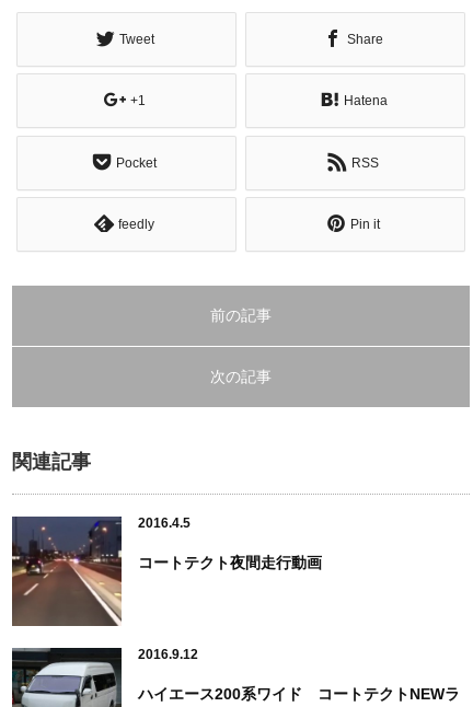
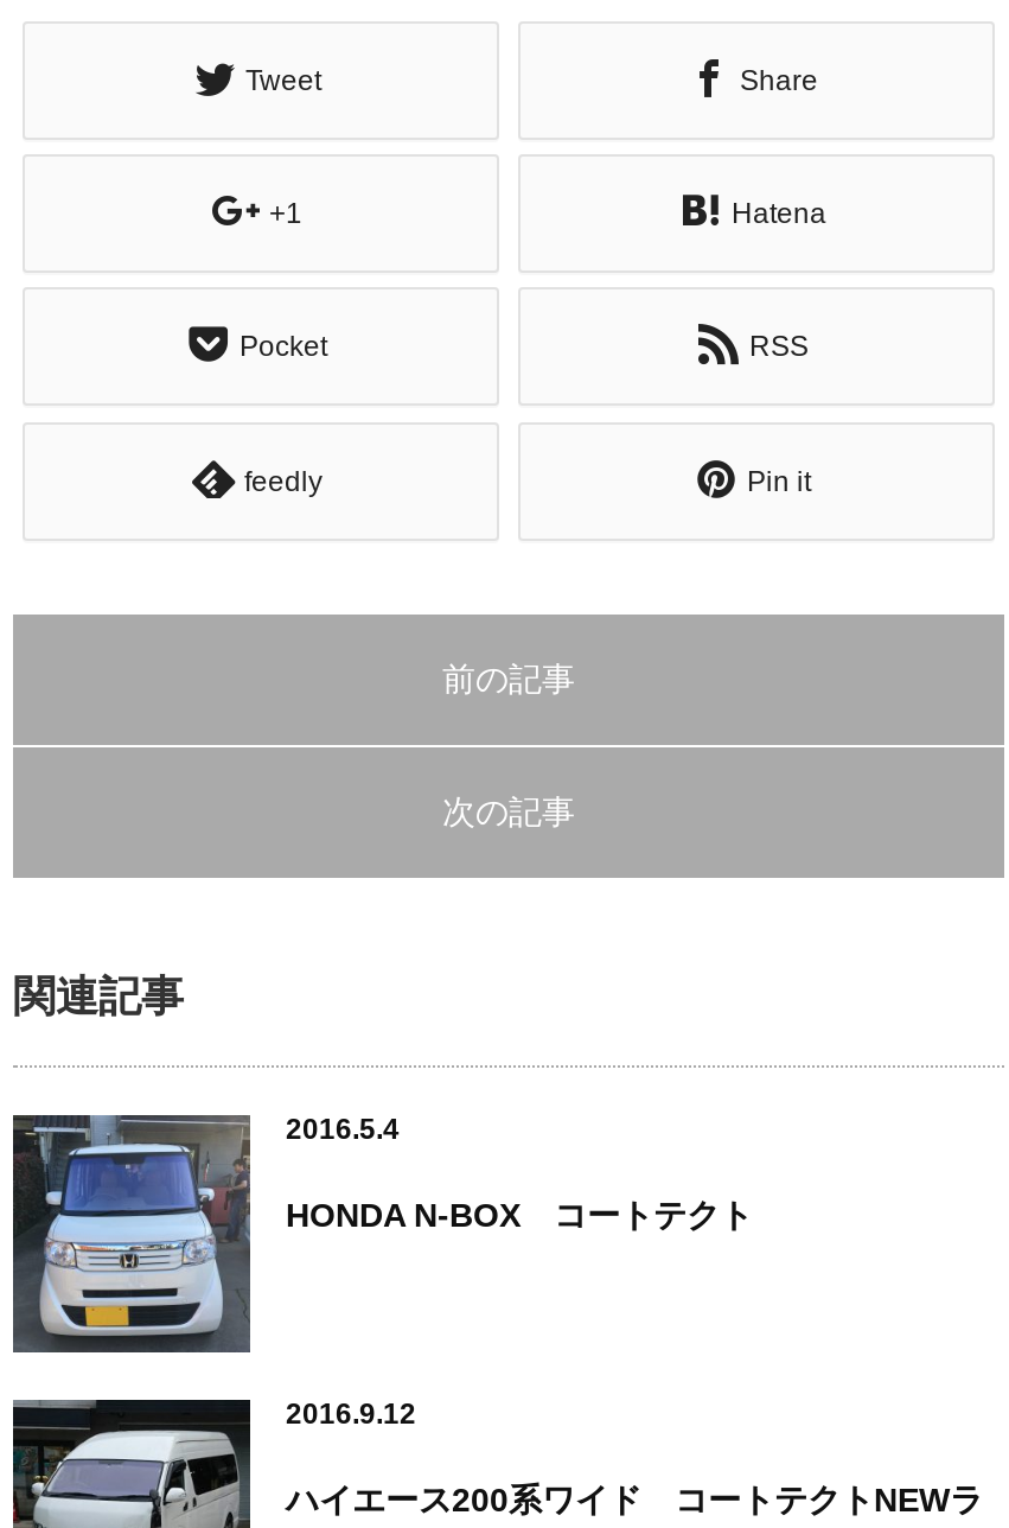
[11,515,191,626] [image] | 2016.4.5 -> [11,1113,400,1352] [image] | 2016.5.4
[138,554,322,571] コートテクト夜間走行動画 -> [286,1196,753,1234] HONDA N-BOX コートテクト

